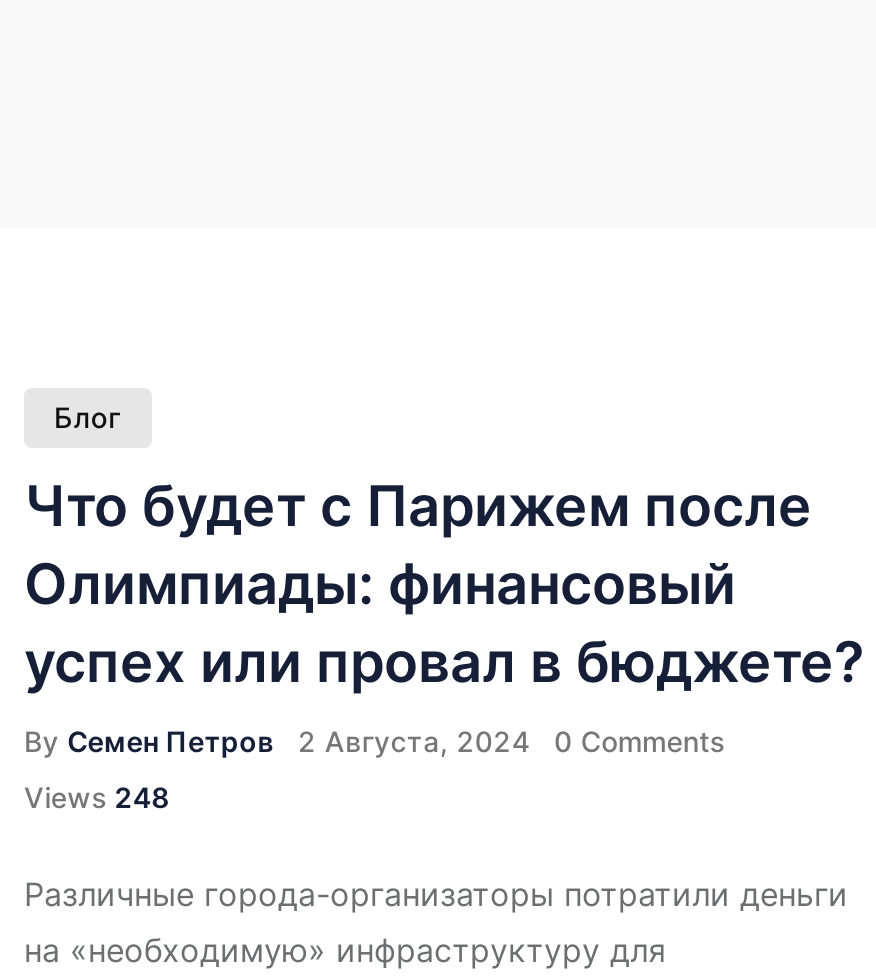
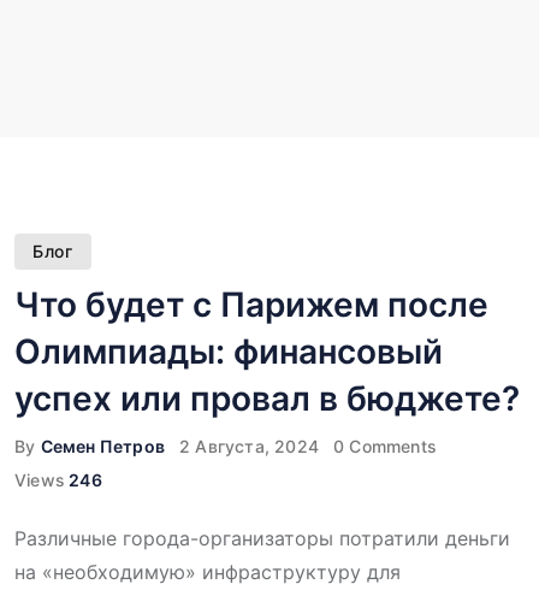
[24,780,170,814] Views 248 -> [14,470,102,490] Views 246

